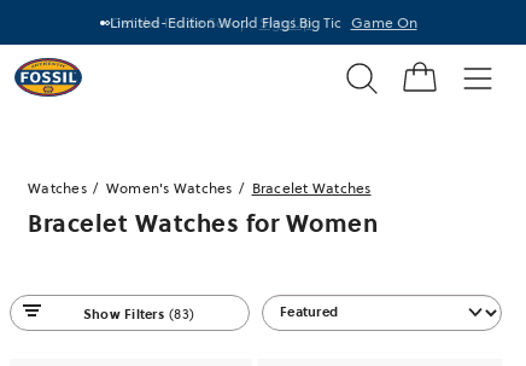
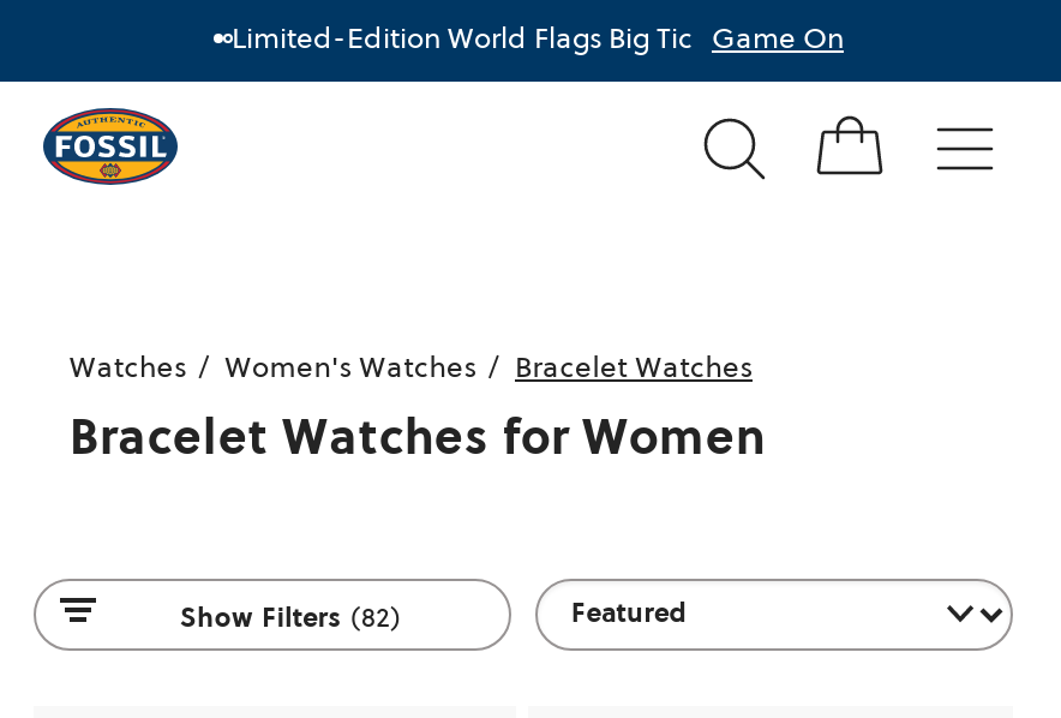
[83,305,194,323] Show Filters (83) -> [180,600,401,636] Show Filters (82)

